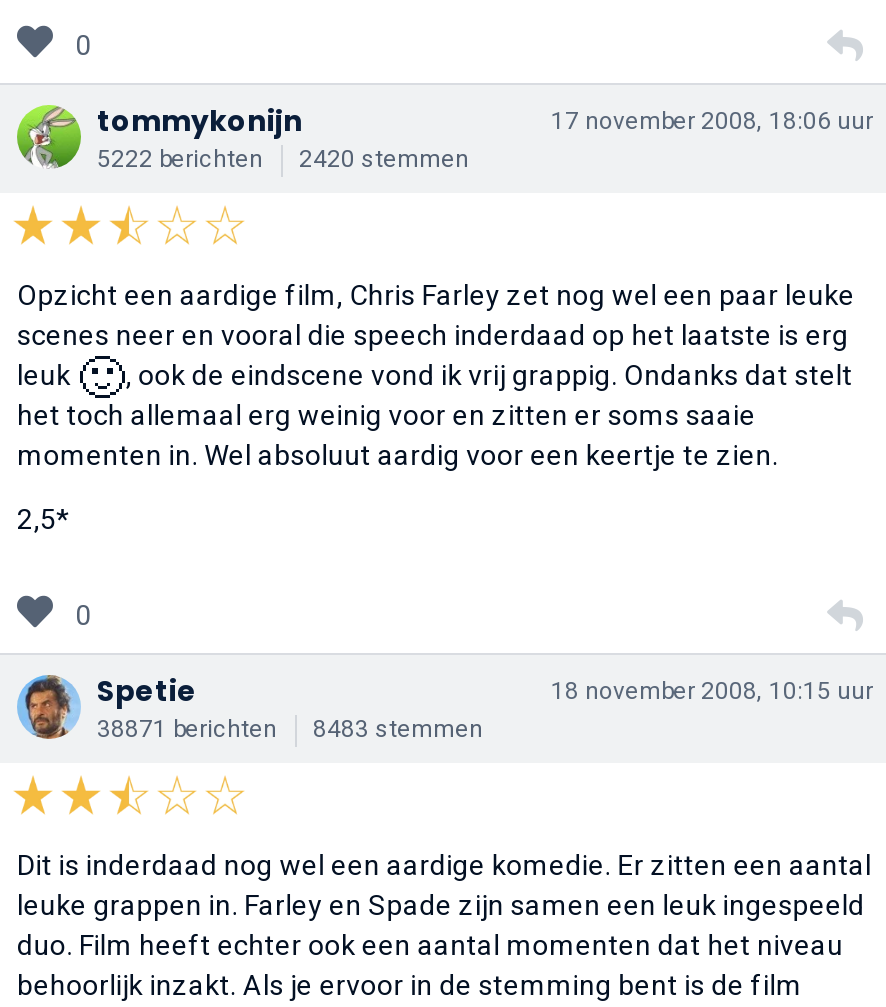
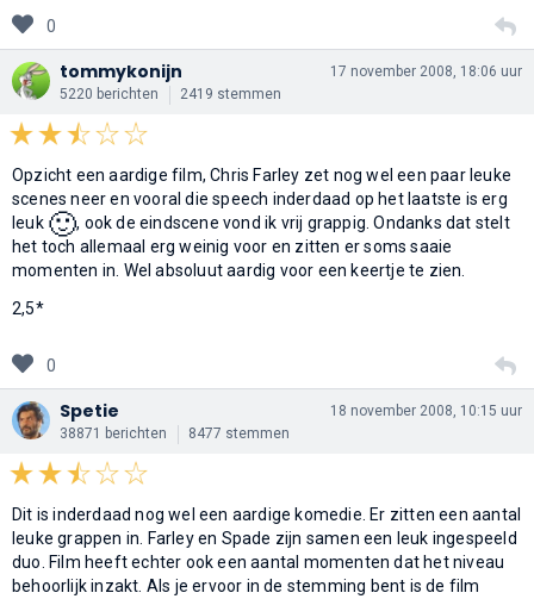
[97,145,263,173] 5222 berichten -> [60,86,159,102] 5220 berichten
[299,145,469,173] 2420 stemmen -> [180,86,281,102] 2419 stemmen
[97,715,483,743] 38871 berichten 8483 stemmen -> [60,425,290,442] 38871 berichten 8477 stemmen

